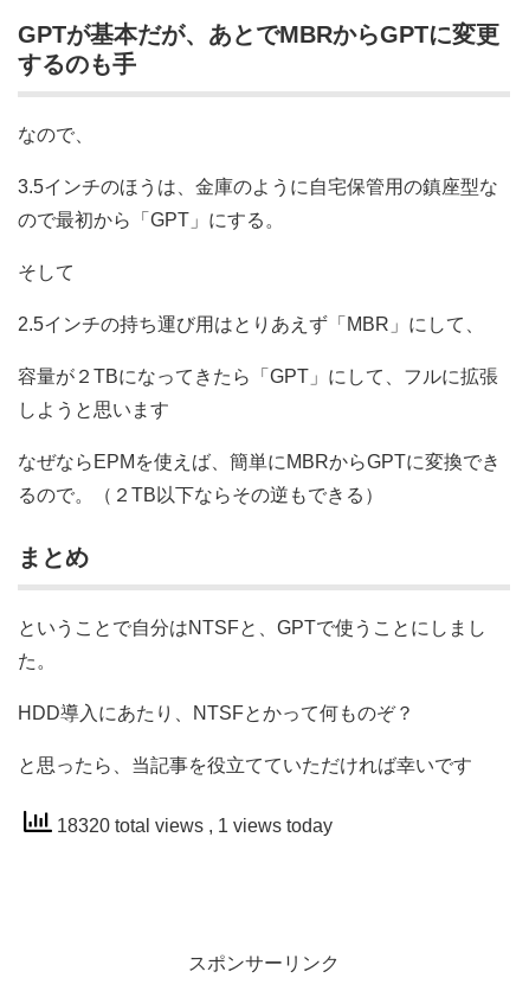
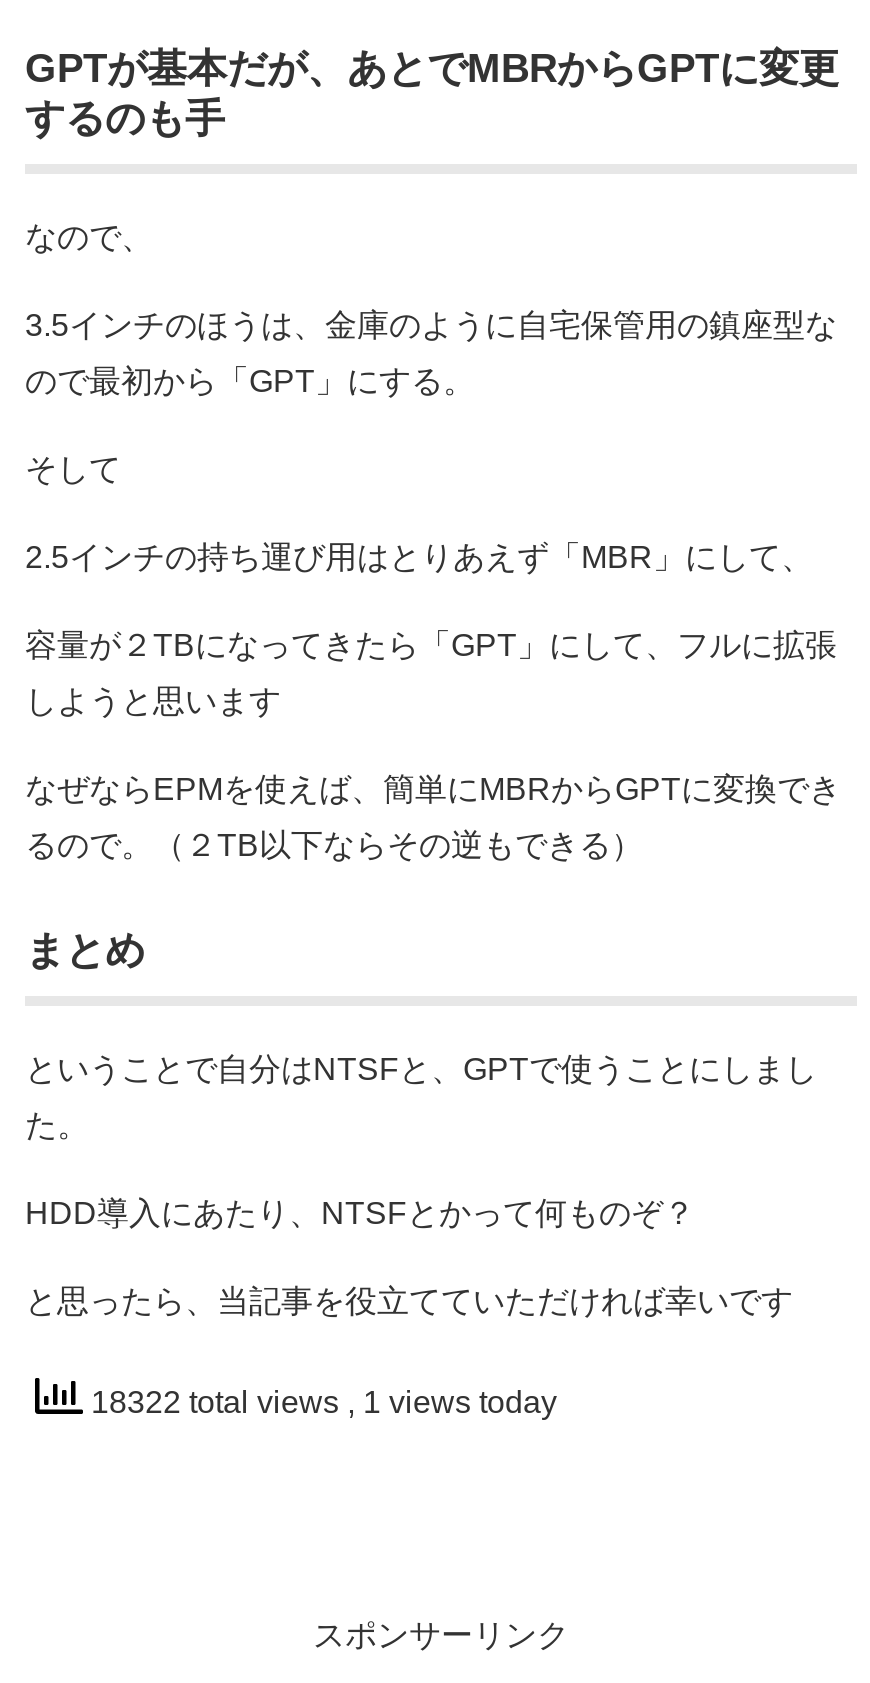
[52,816,333,836] 18320 total views, 1 views today -> [83,1386,557,1420] 18322 total views, 1 views today

